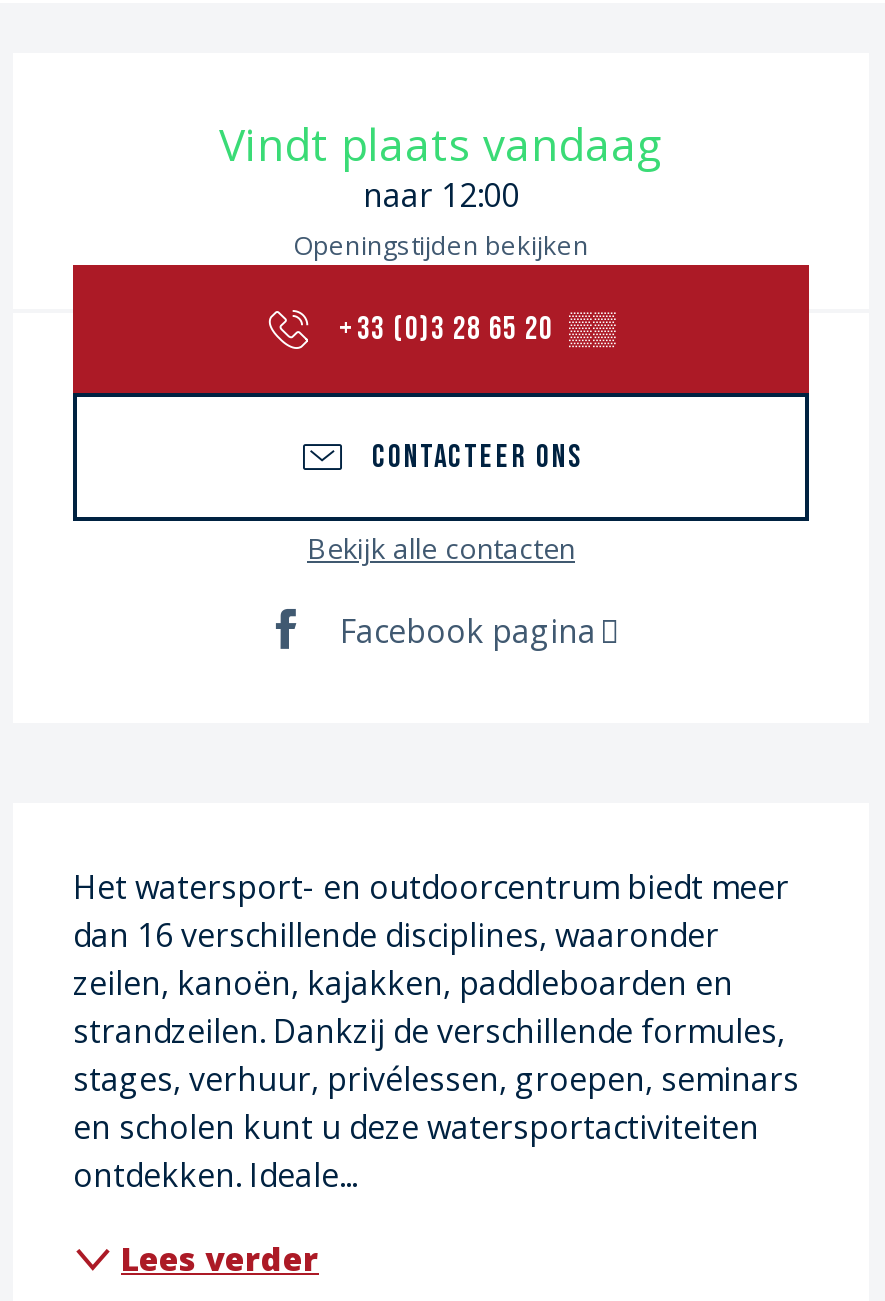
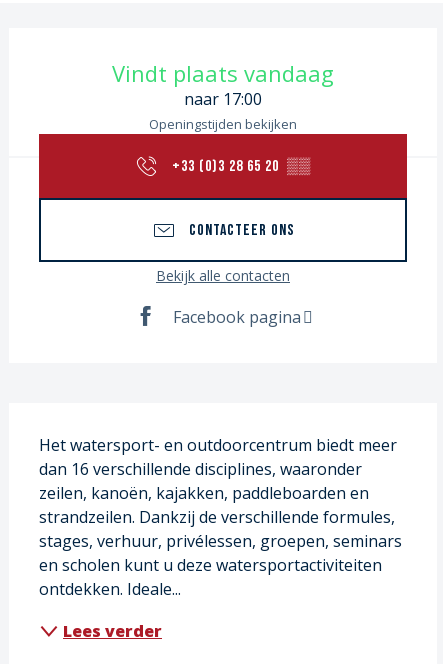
[363,173,519,217] naar 12:00 -> [184,88,262,110] naar 17:00

